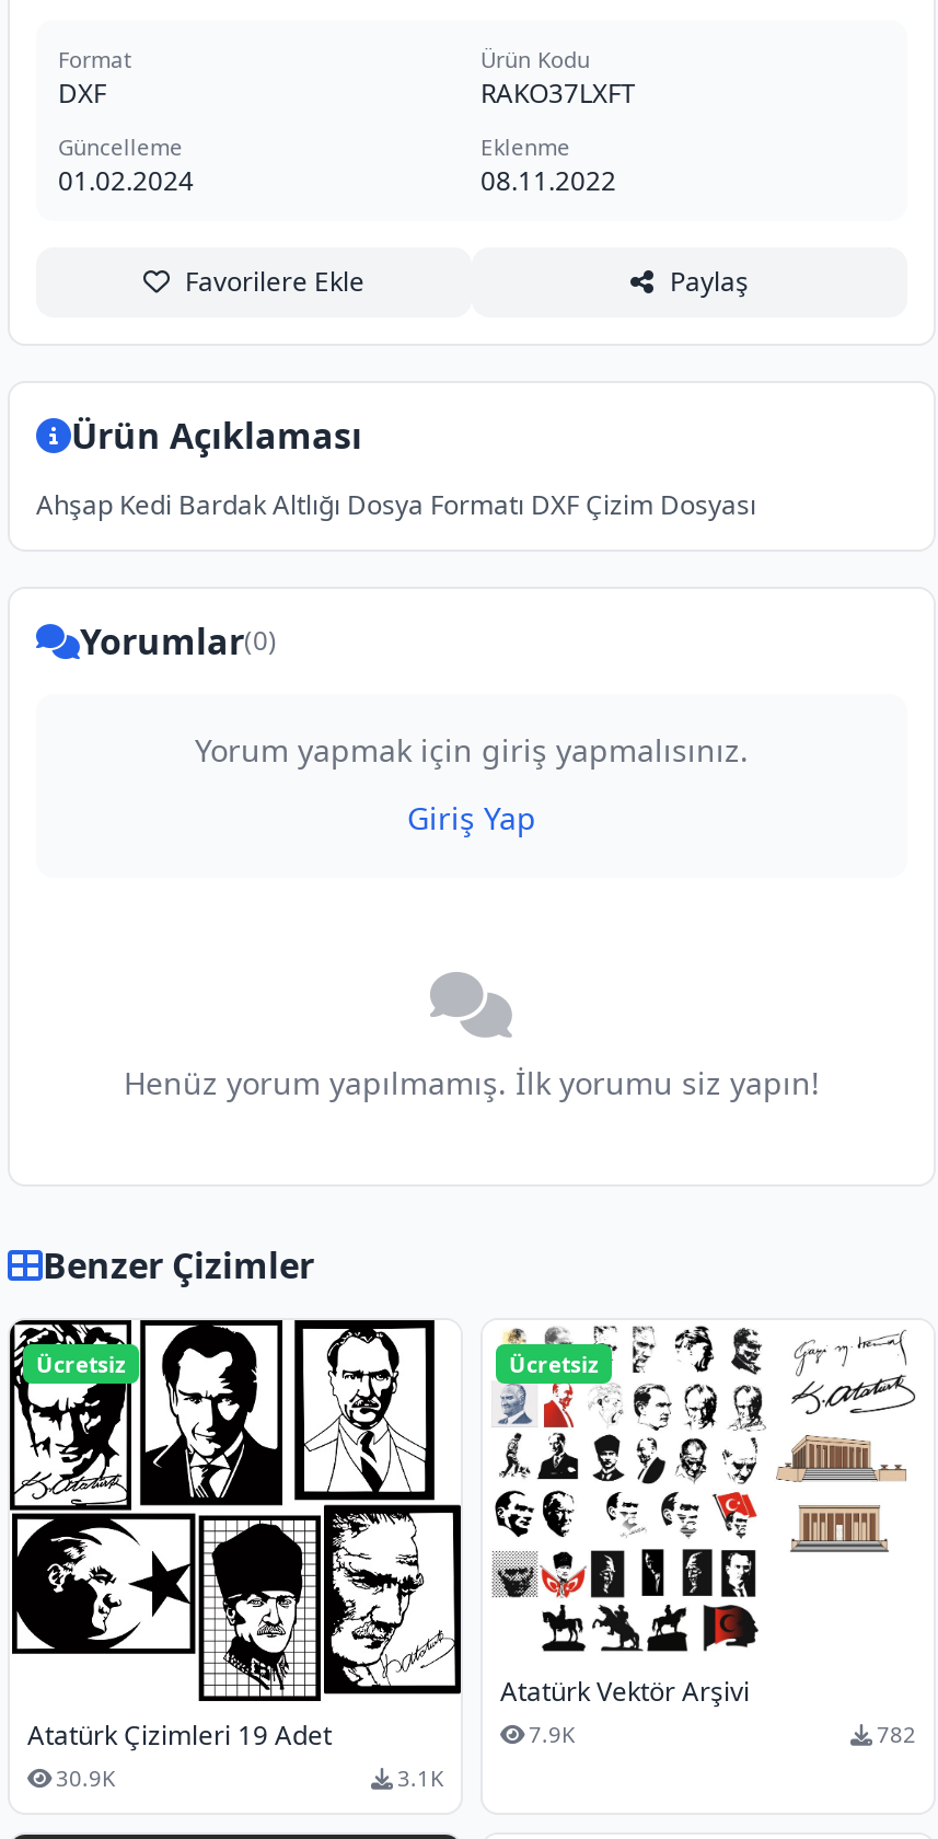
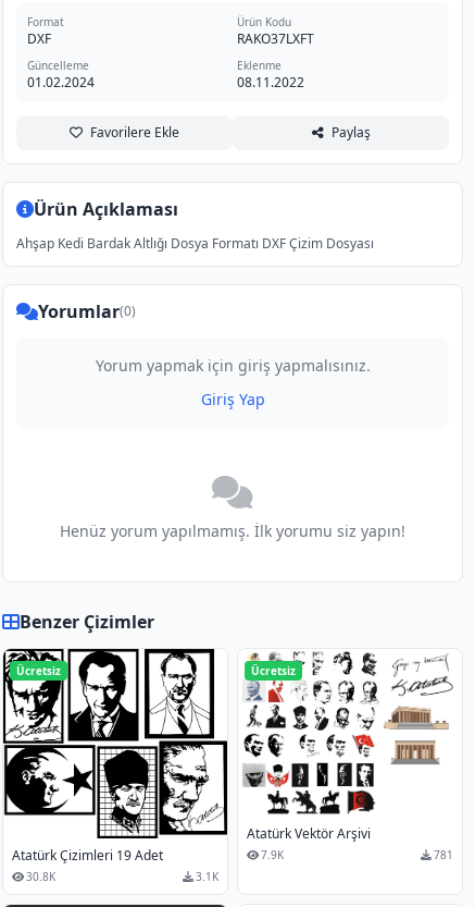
[877,1718,916,1749] 782 -> [434,847,453,862] 781
[56,1762,115,1793] 30.9K -> [26,869,55,884] 30.8K

